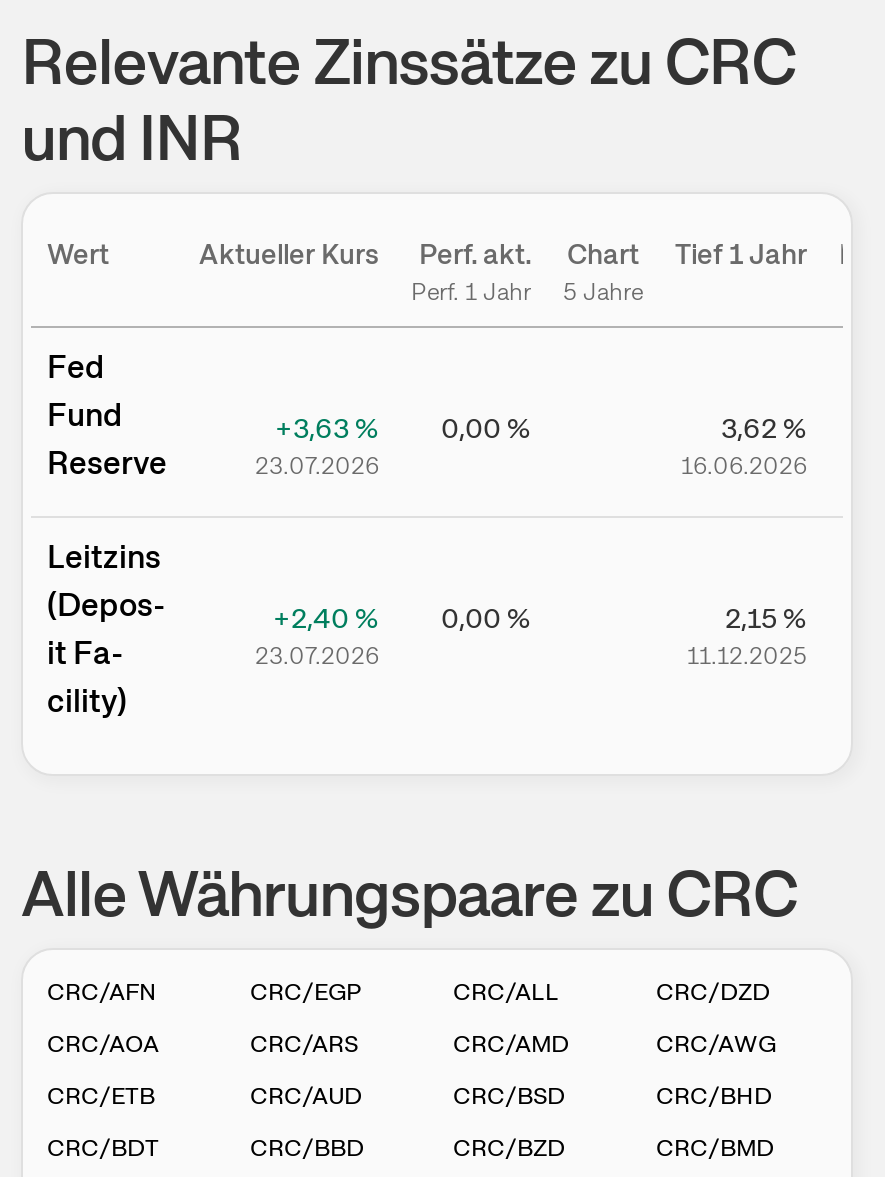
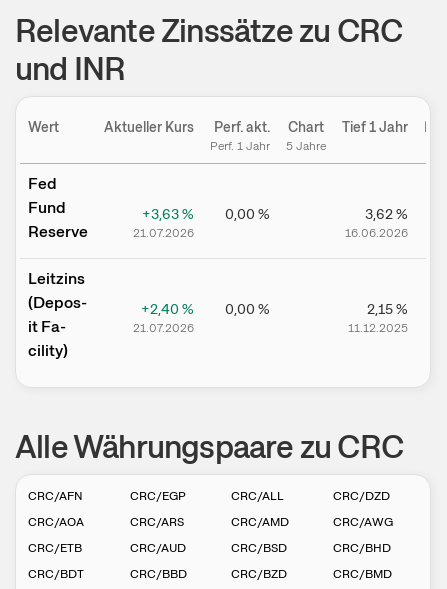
[255,450,379,482] 23.07.2026 -> [133,225,194,241] 21.07.2026
[255,640,379,672] 23.07.2026 -> [133,320,194,336] 21.07.2026

